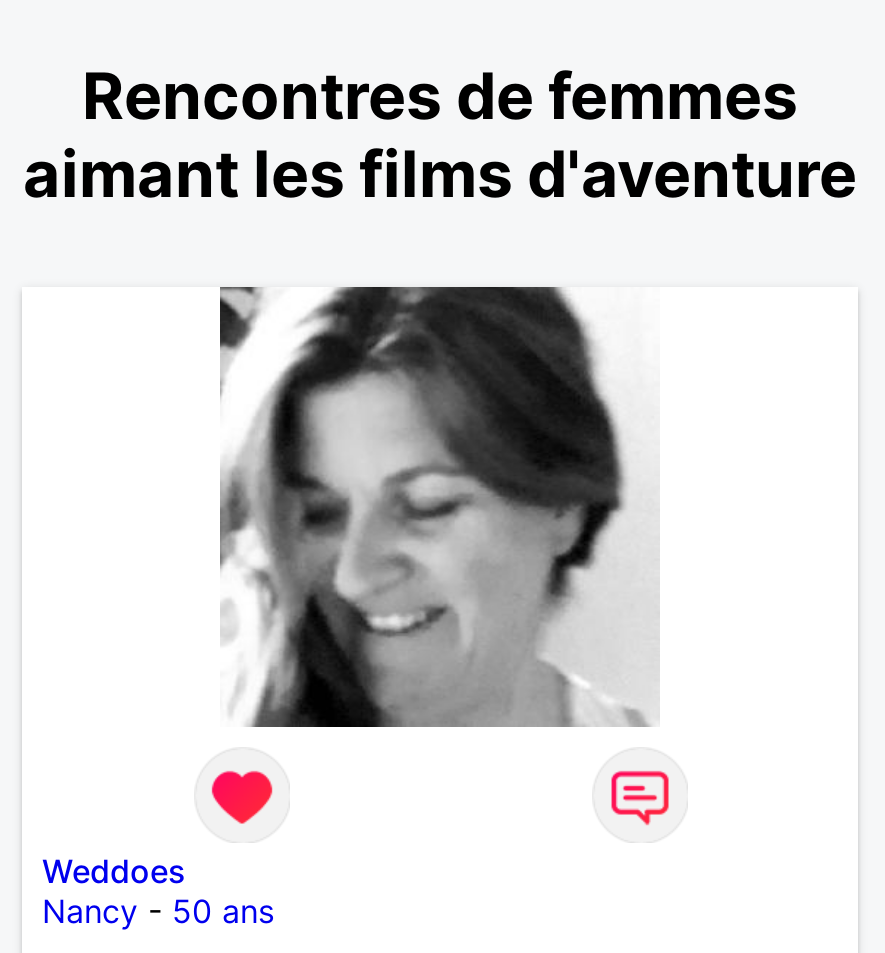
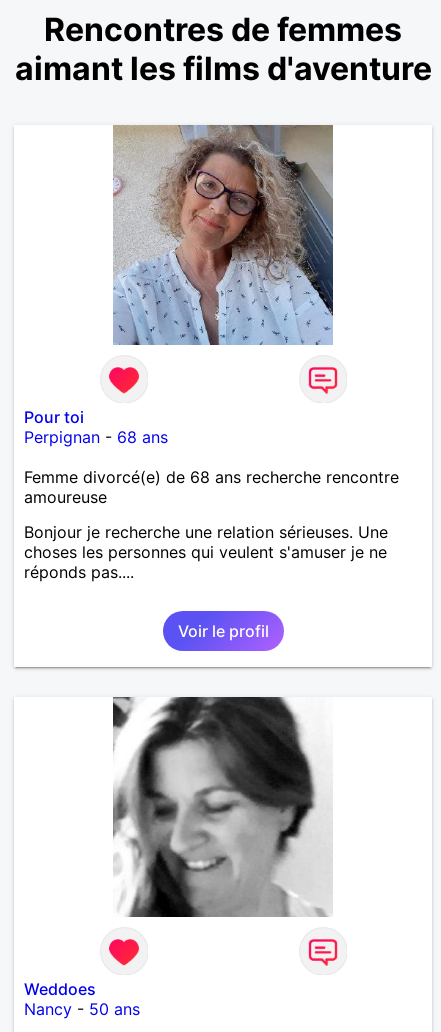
none -> [24,407,399,641] Pour toi | Perpignan - 68 ans | Femme divorcé(e) de 68 ans recherche rencontre | amoureuse | Bonjour je recherche une relation sérieuses. Une | choses les personnes qui veulent s'amuser je ne | réponds pas.... | Voir le profil
none -> [112,124,334,346] [image]

